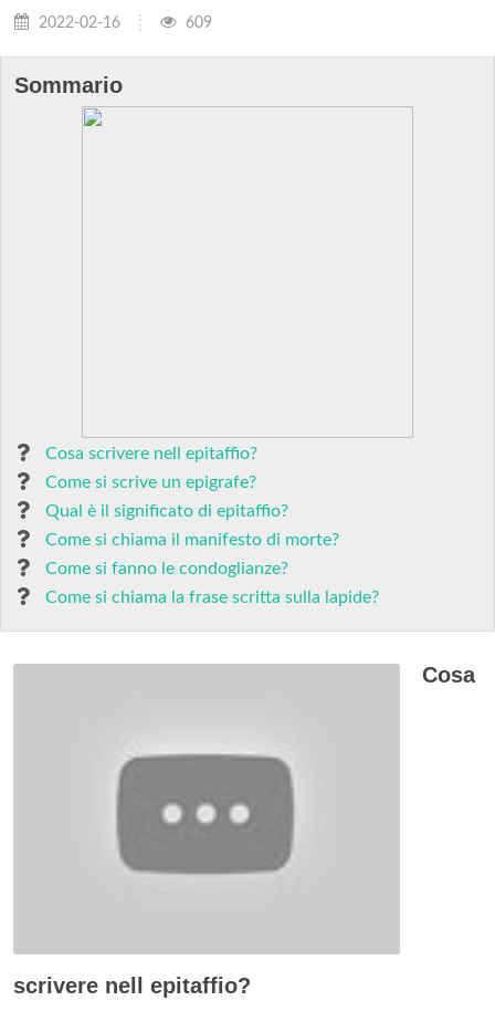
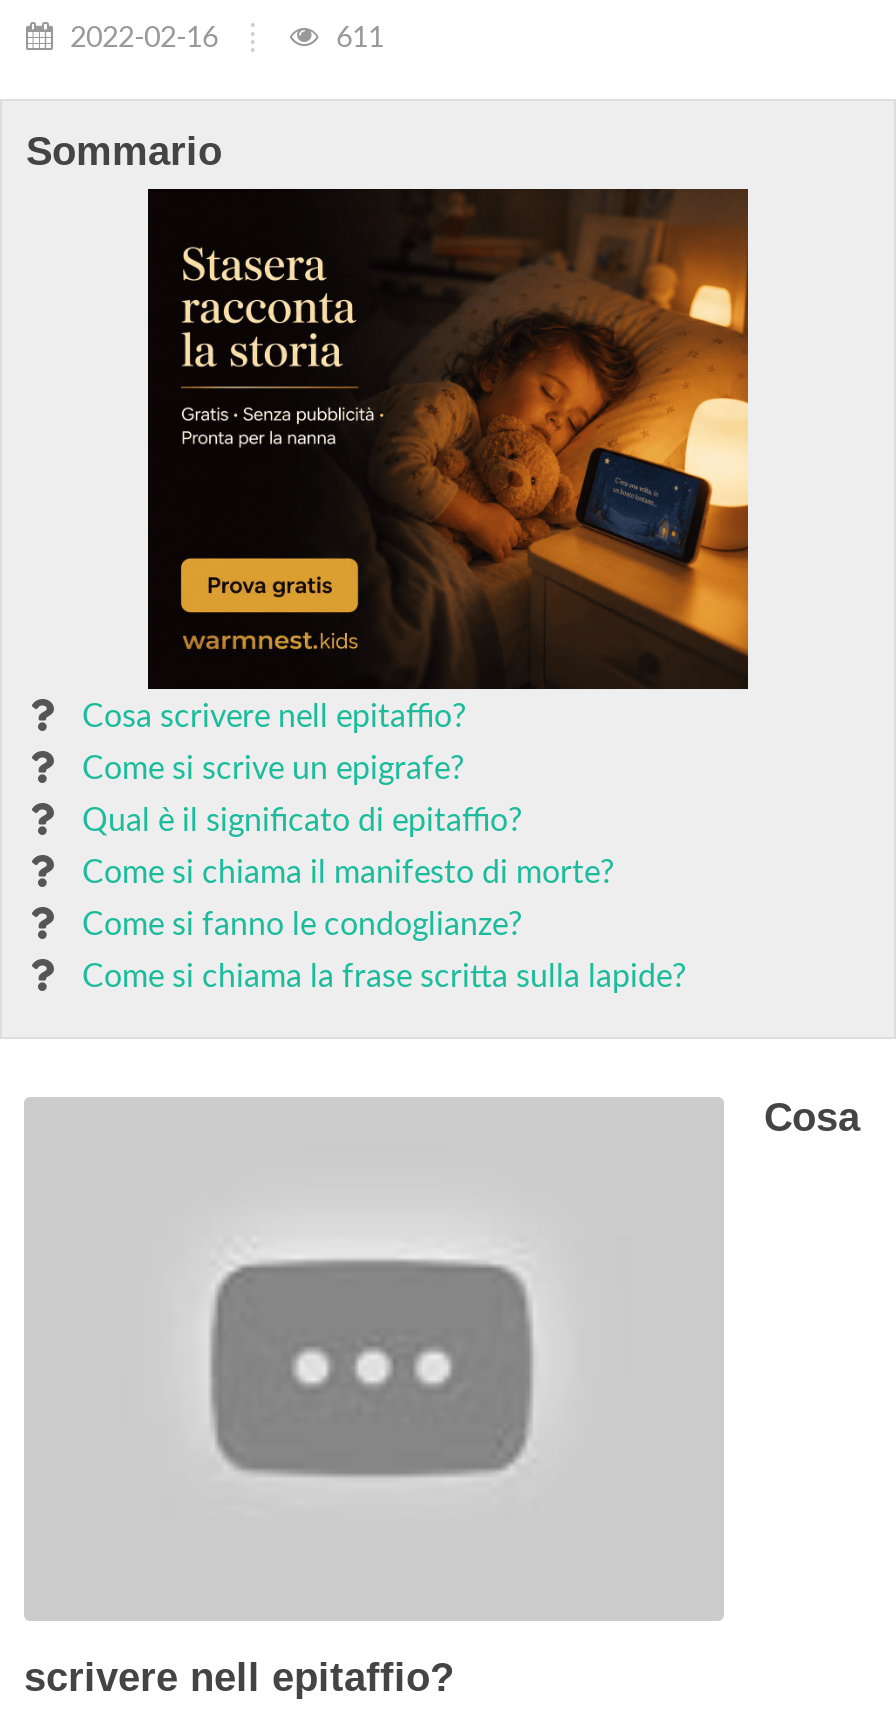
[181,14,212,31] 609 -> [328,23,384,53] 611
none -> [146,187,750,691] [image]

